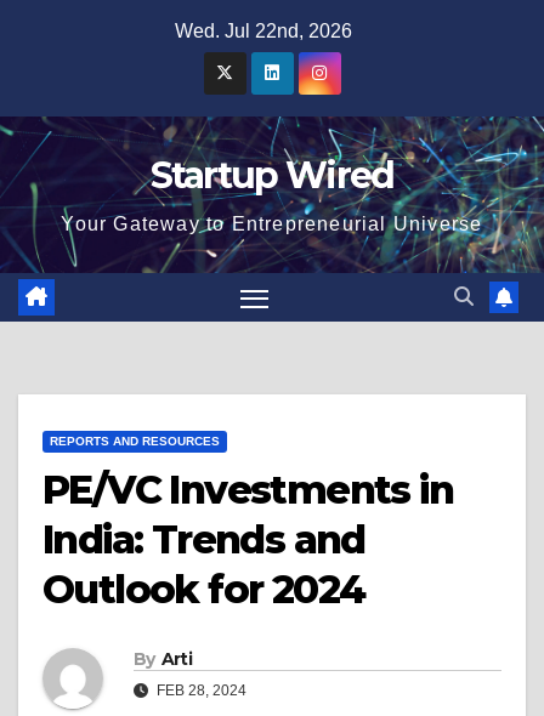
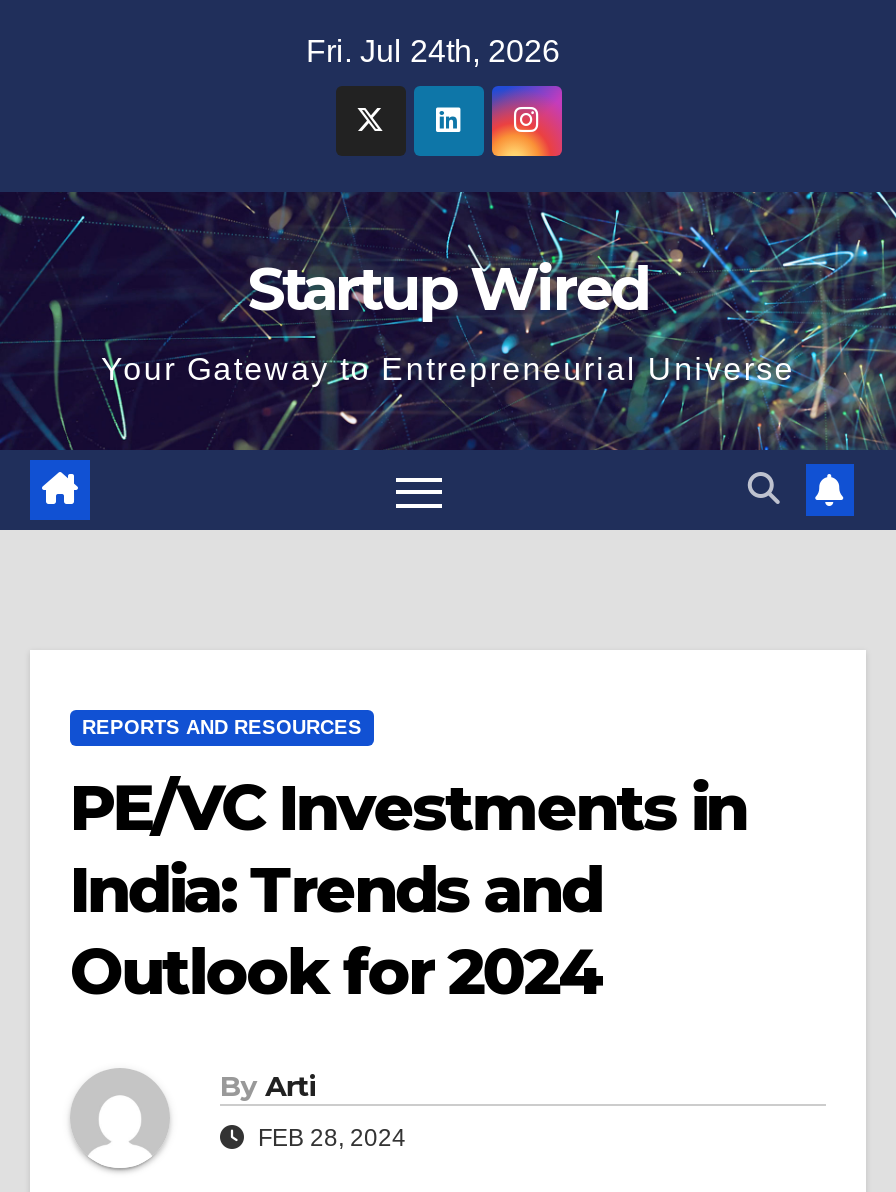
[174,21,352,41] Wed. Jul 22nd, 2026 -> [306,34,560,68] Fri. Jul 24th, 2026

